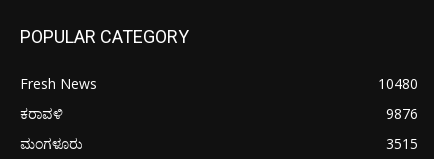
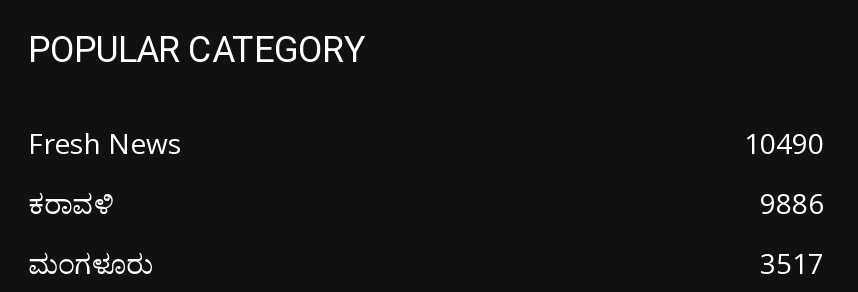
[378,74,418,93] 10480 -> [744,124,824,162] 10490
[386,104,418,123] 9876 -> [760,184,824,222] 9886
[386,134,418,153] 3515 -> [760,244,824,282] 3517

